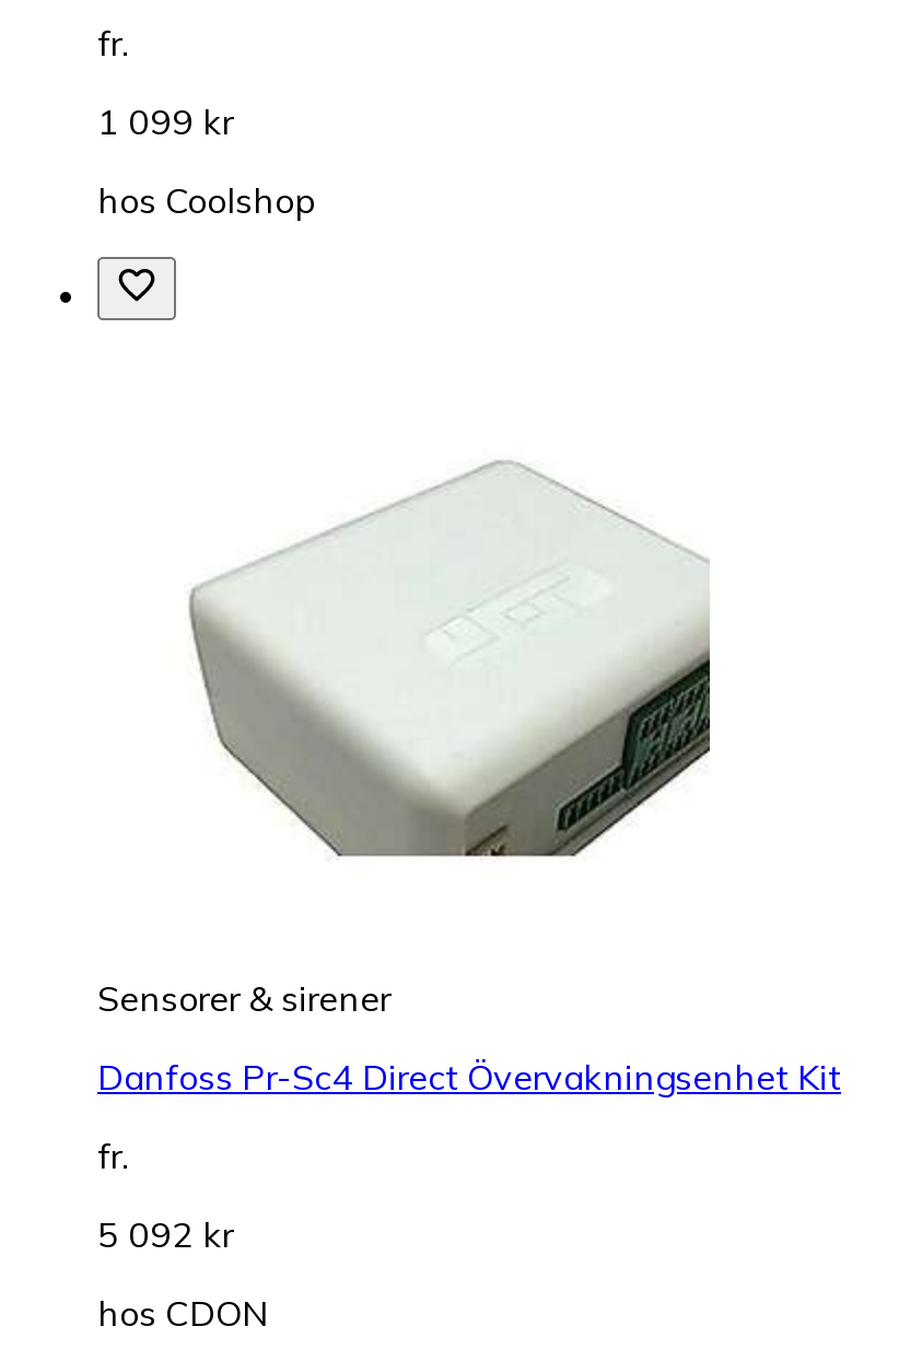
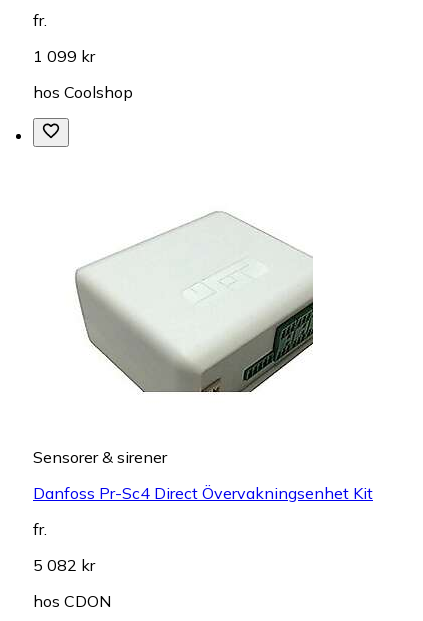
[97,1212,233,1256] 5 092 kr -> [33,555,95,575] 5 082 kr

